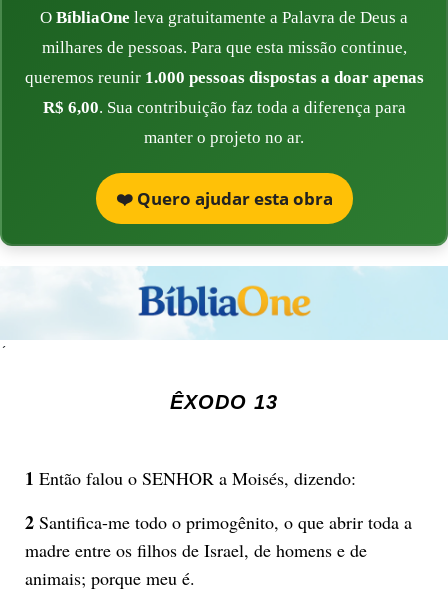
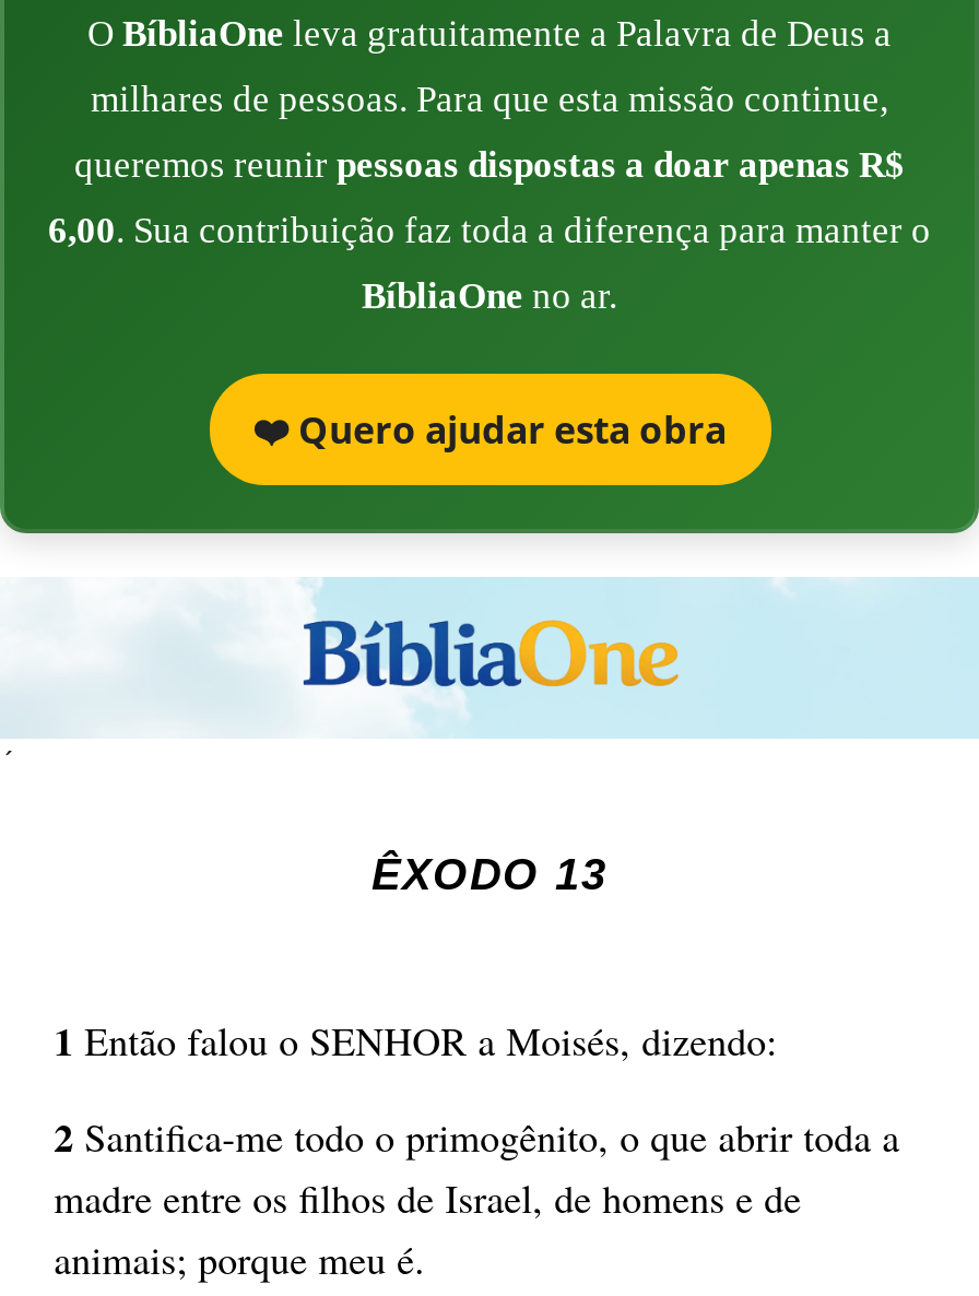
[24,68,423,87] queremos reunir 1.000 pessoas dispostas a doar apenas -> [74,144,905,186] queremos reunir pessoas dispostas a doar apenas R$
[42,98,405,117] R$ 6,00. Sua contribuição faz toda a diferença para -> [48,210,931,251] 6,00. Sua contribuição faz toda a diferença para manter o
[144,128,304,147] manter o projeto no ar. -> [362,275,617,317] BíbliaOne no ar.

